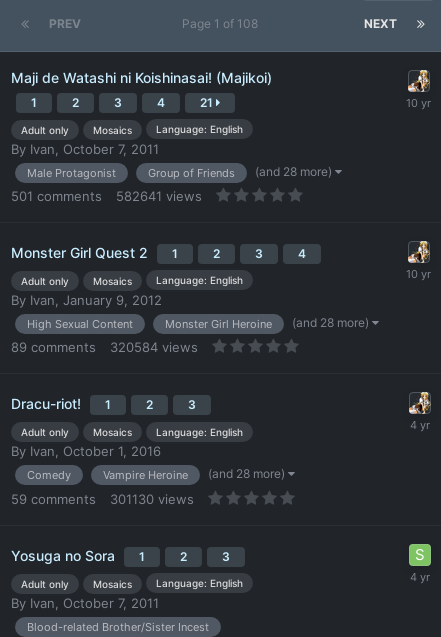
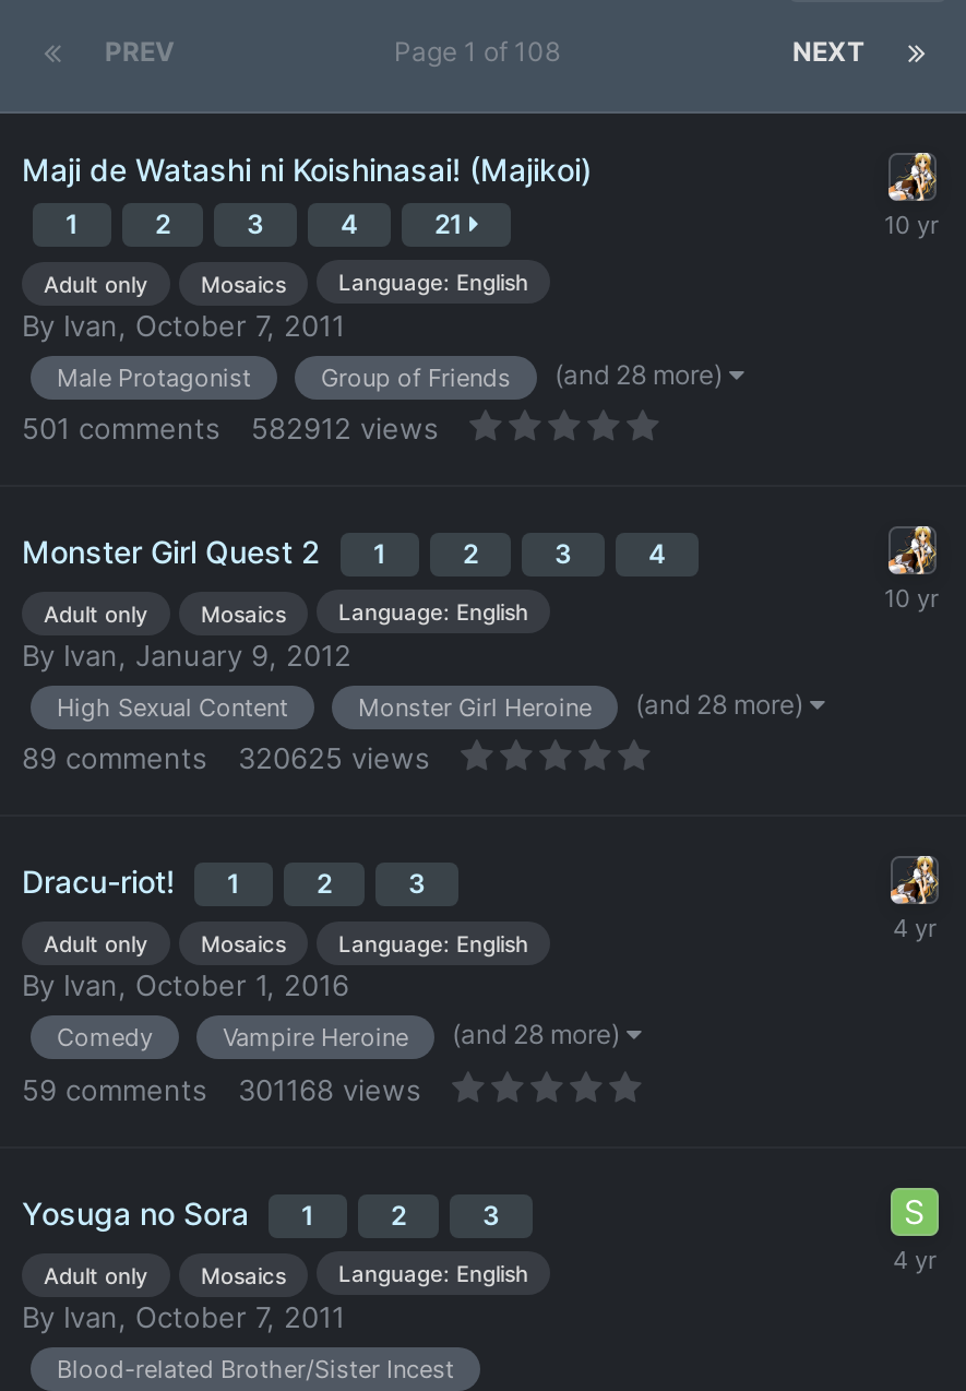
[11,188,202,204] 501 comments 582641 views -> [22,410,439,445] 501 comments 582912 views
[11,339,198,355] 89 comments 320584 views -> [22,741,430,776] 89 comments 320625 views
[11,491,194,507] 59 comments 301130 views -> [22,1071,421,1106] 59 comments 301168 views

